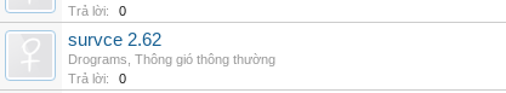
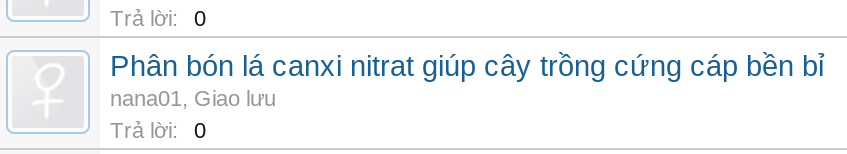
[68,30,275,66] survce 2.62 | Drograms, Thông gió thông thường -> [110,50,824,110] Phân bón lá canxi nitrat giúp cây trồng cứng cáp bền bỉ | nana01, Giao lưu

